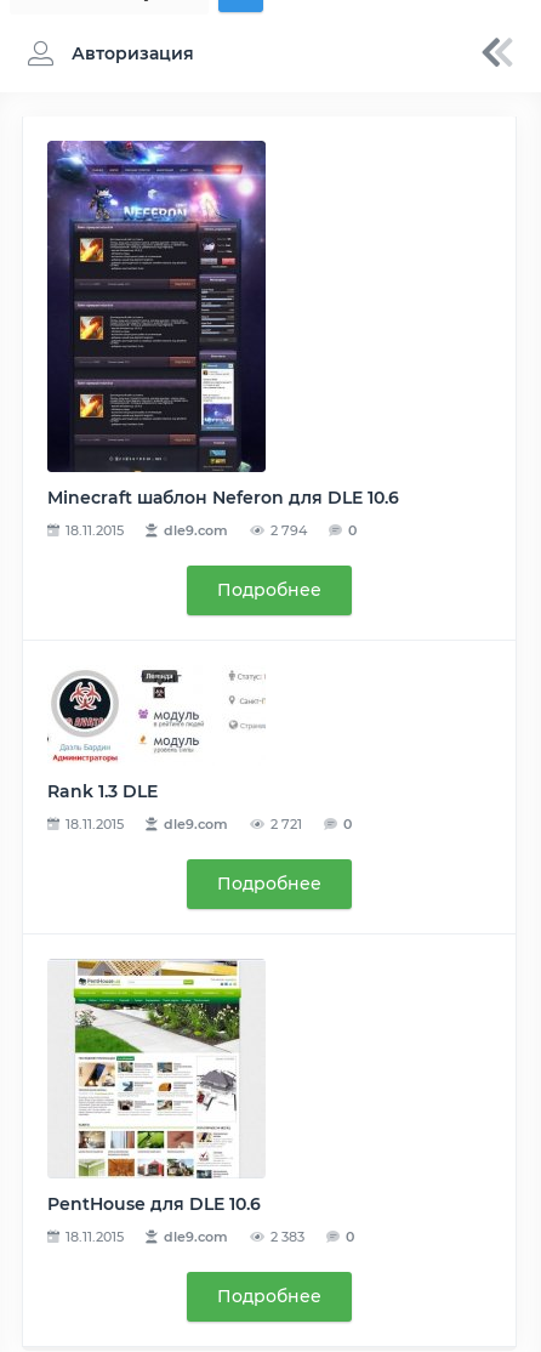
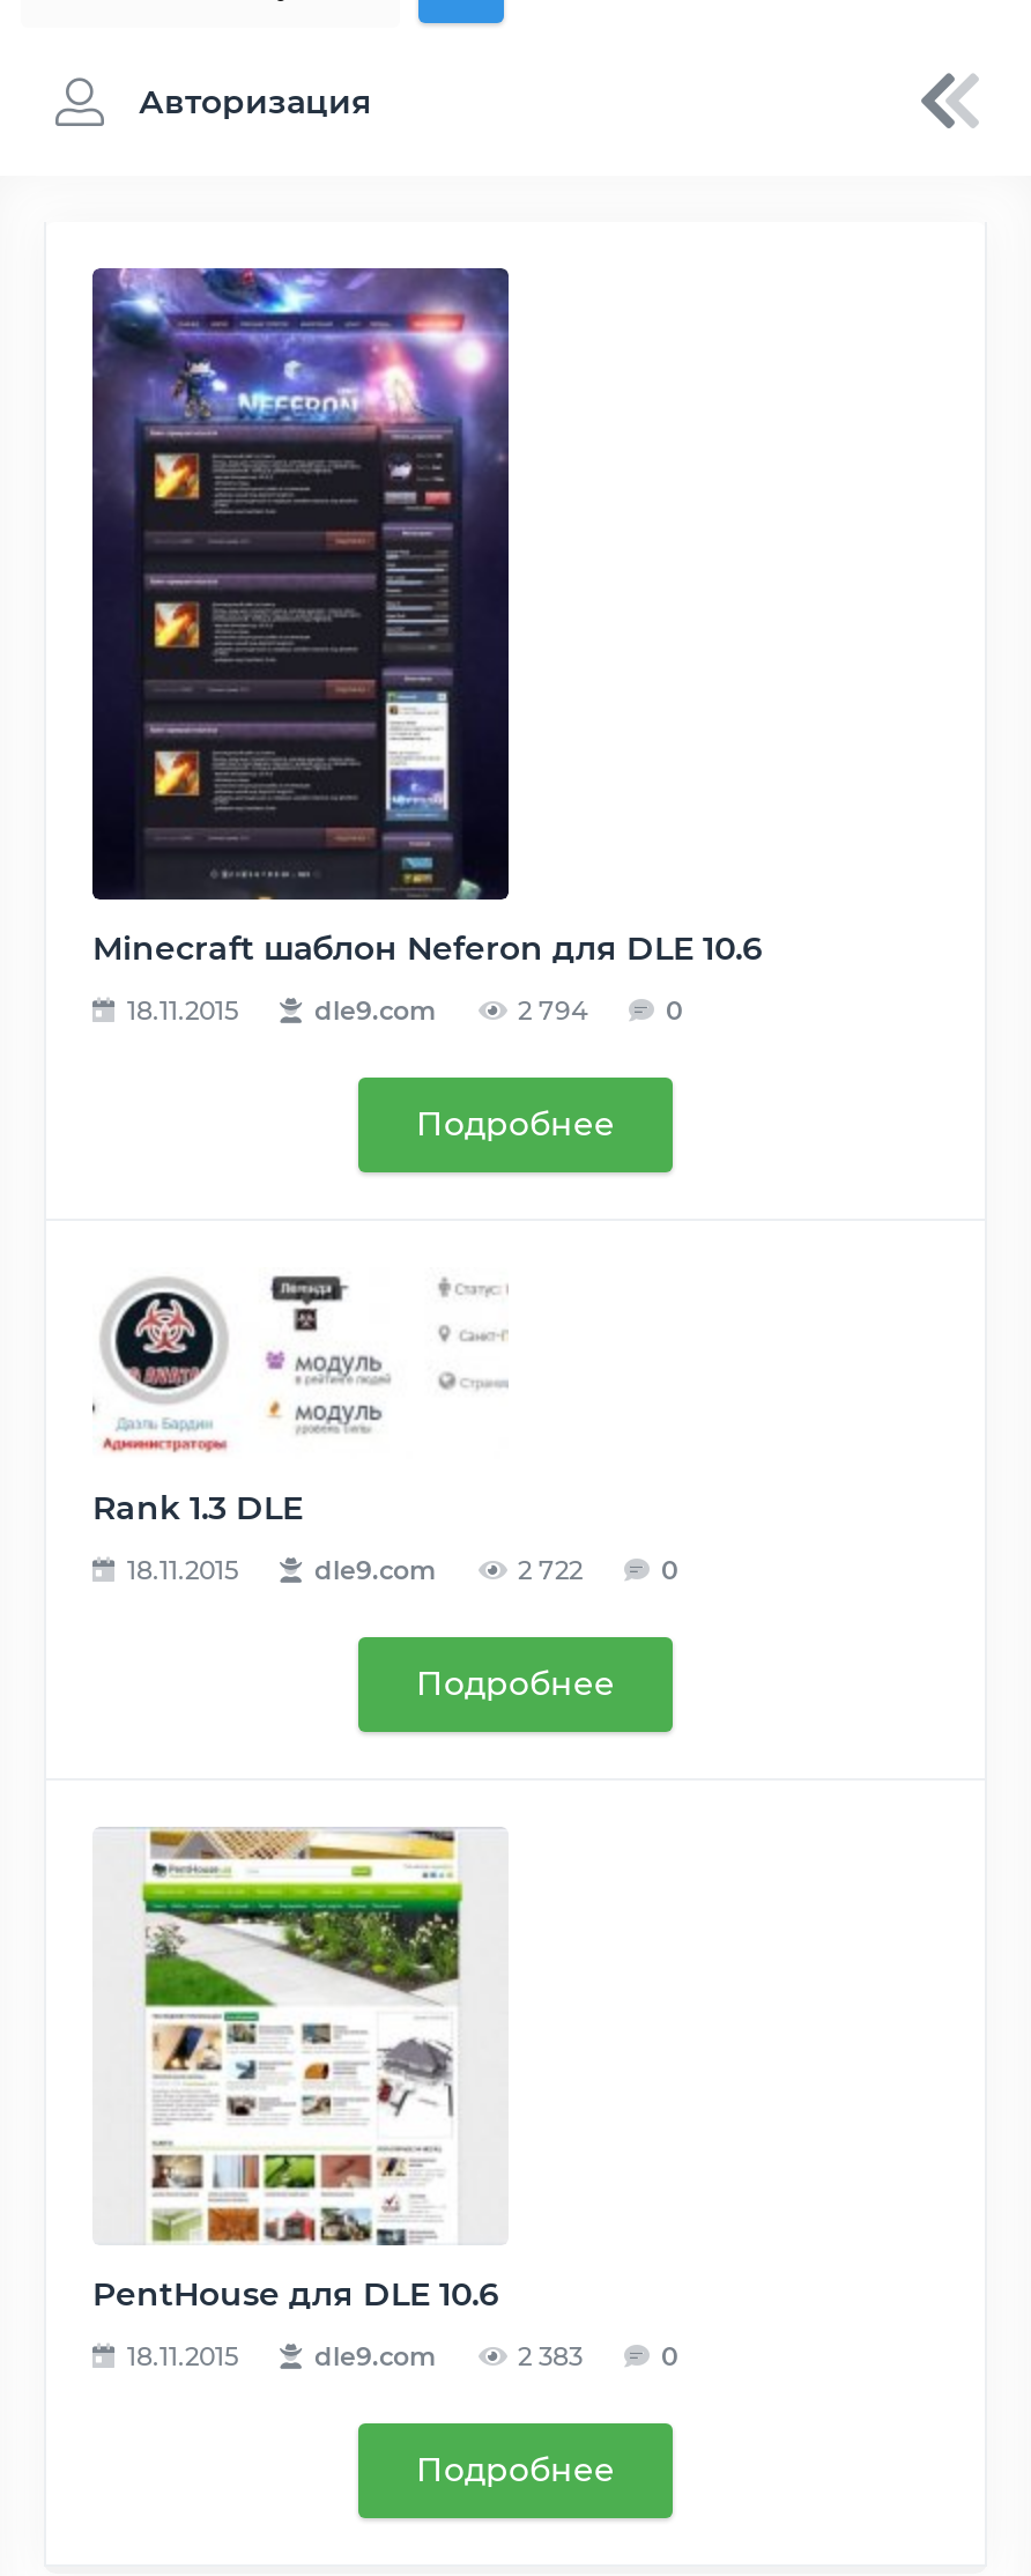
[270,816,302,833] 2 721 -> [518,1554,583,1586] 2 722

